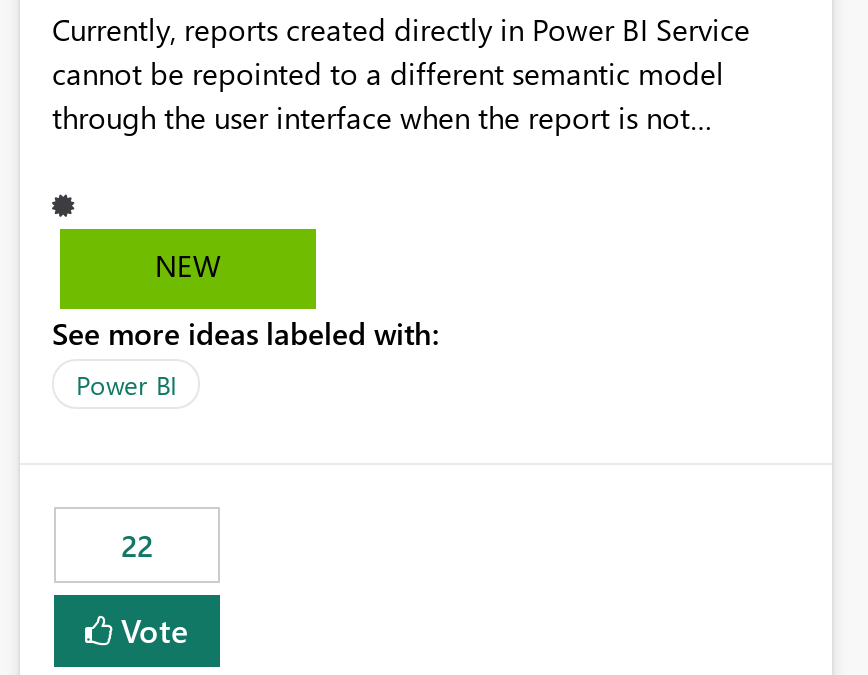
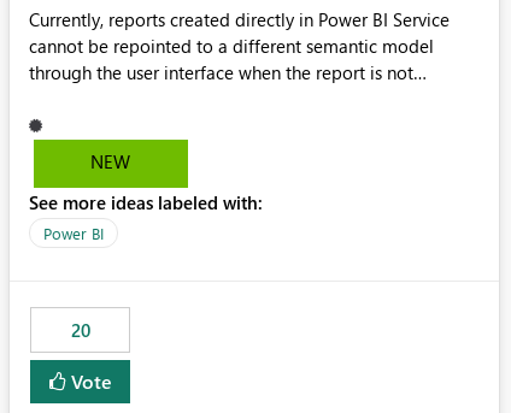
[121,526,153,566] 22 -> [71,318,90,342] 20

